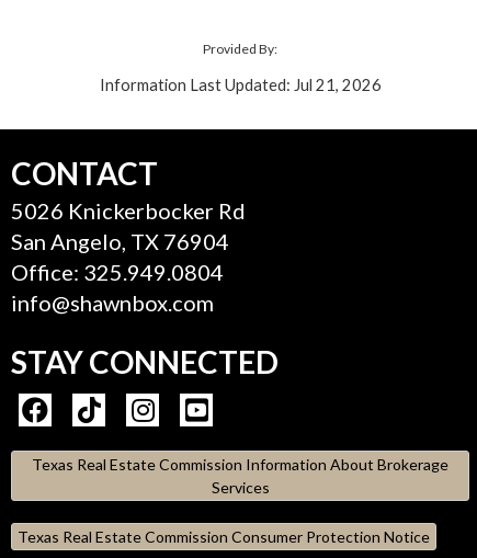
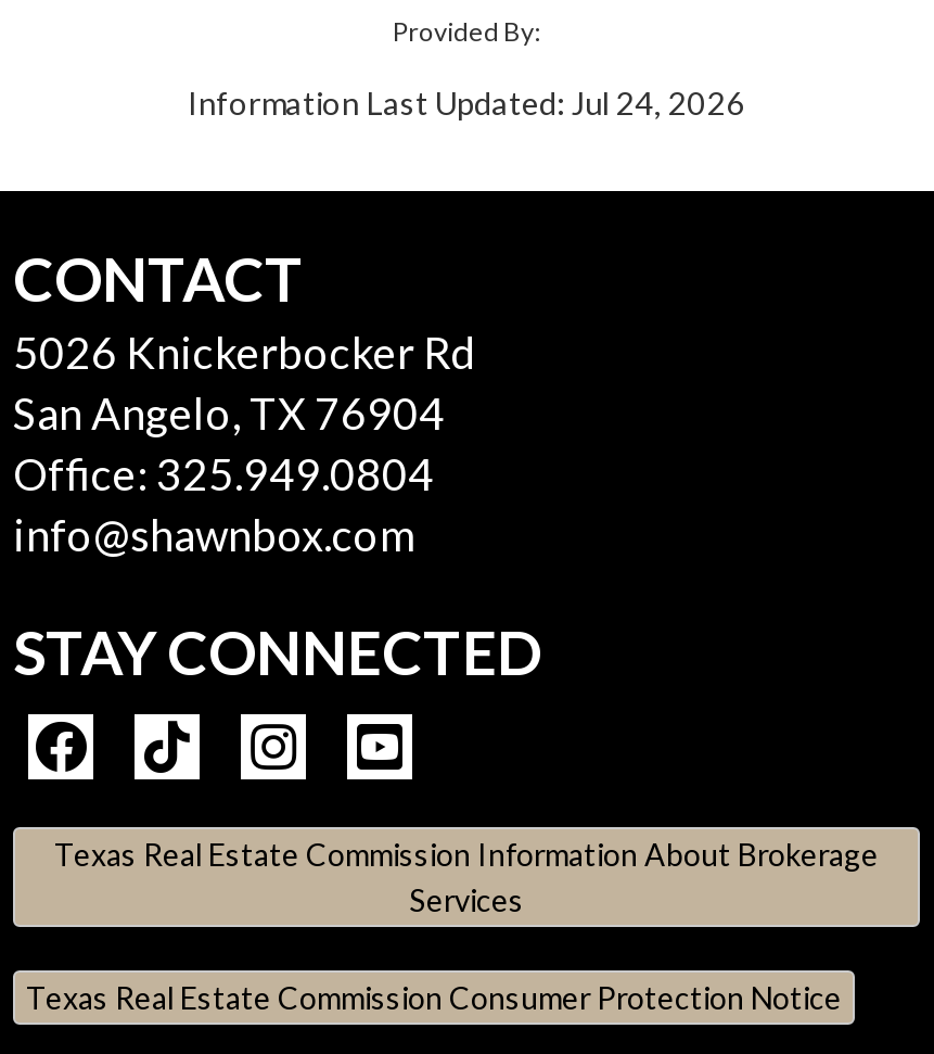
[99,76,381,94] Information Last Updated: Jul 21, 2026 -> [188,85,745,122] Information Last Updated: Jul 24, 2026

